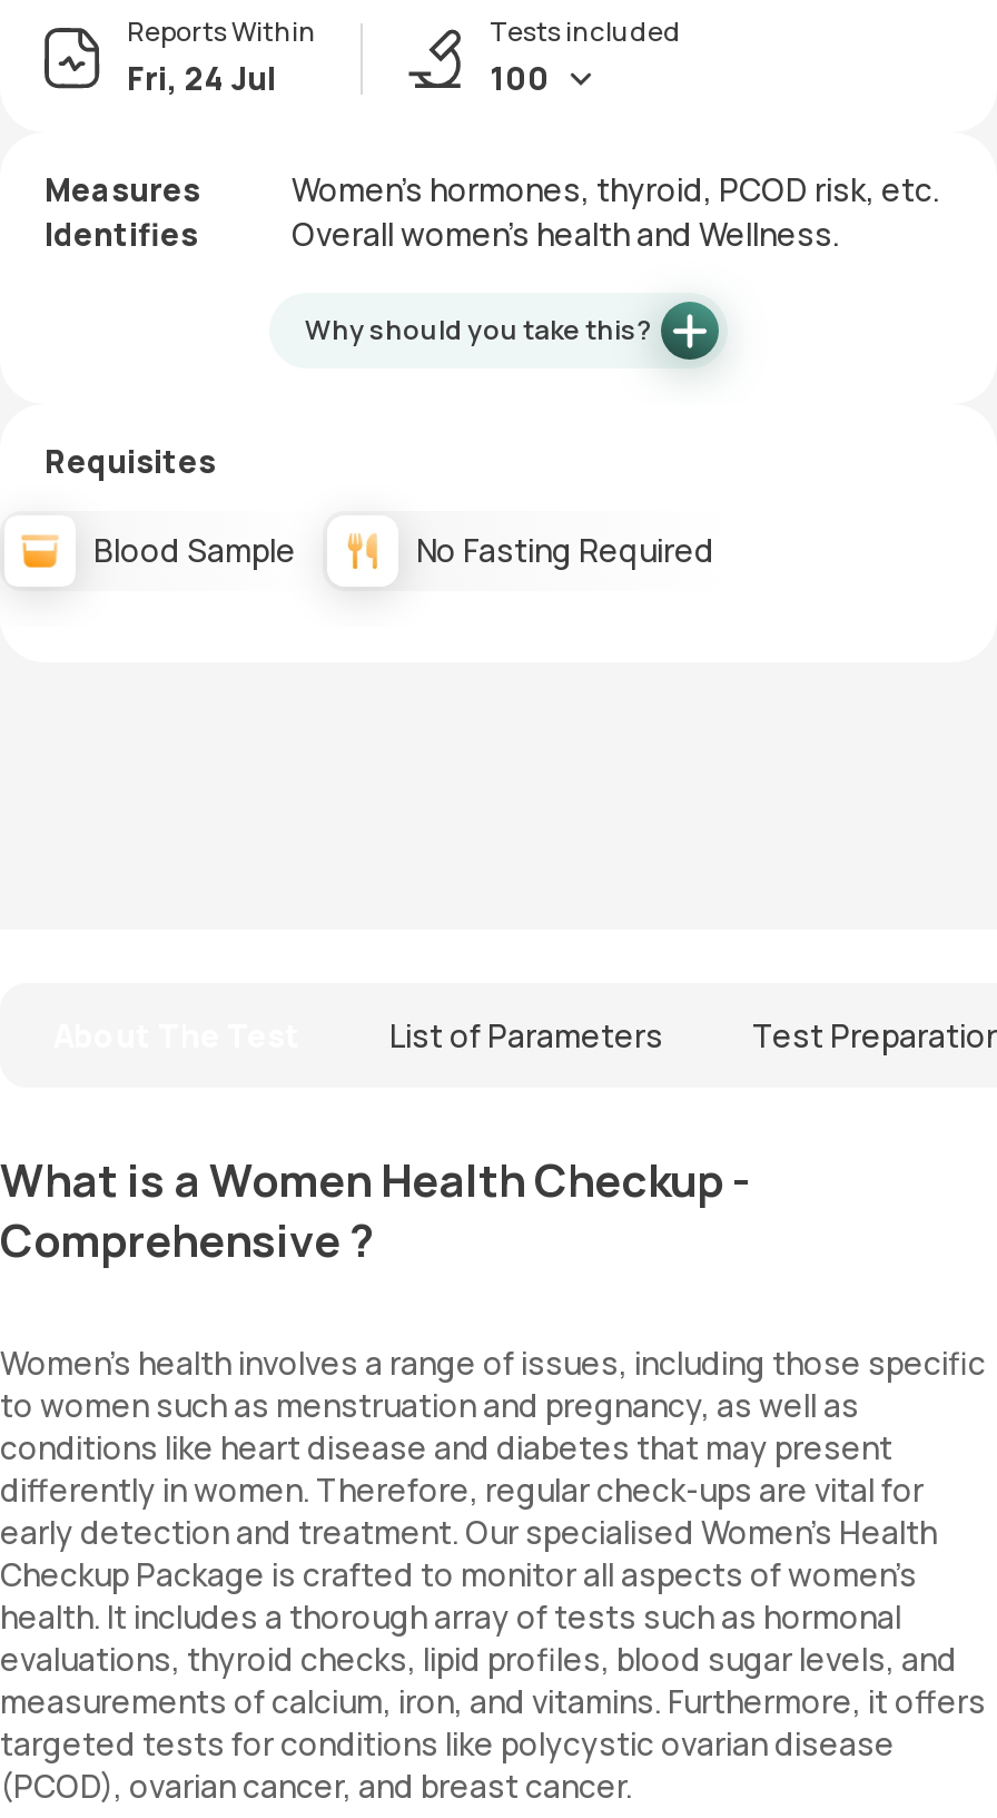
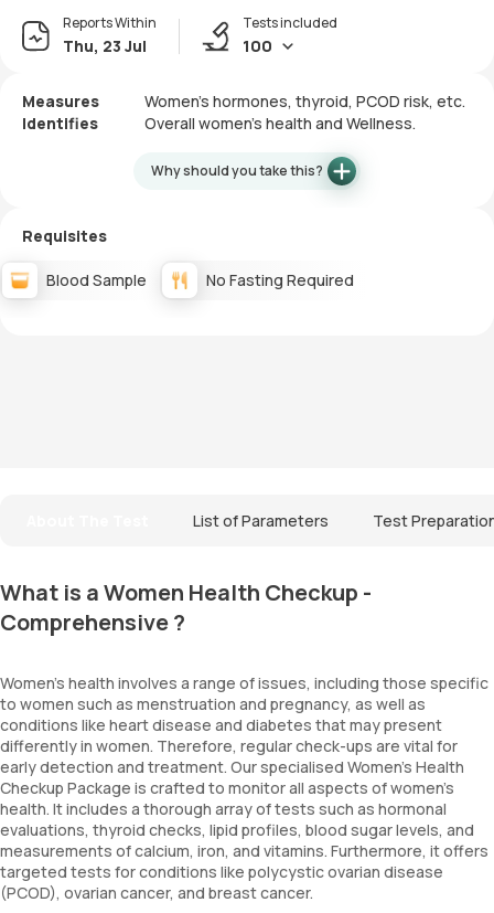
[127,57,276,99] Fri, 24 Jul -> [63,35,147,56] Thu, 23 Jul

